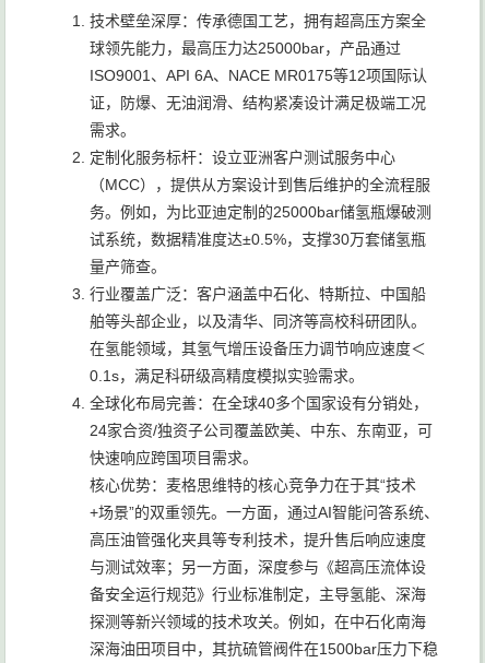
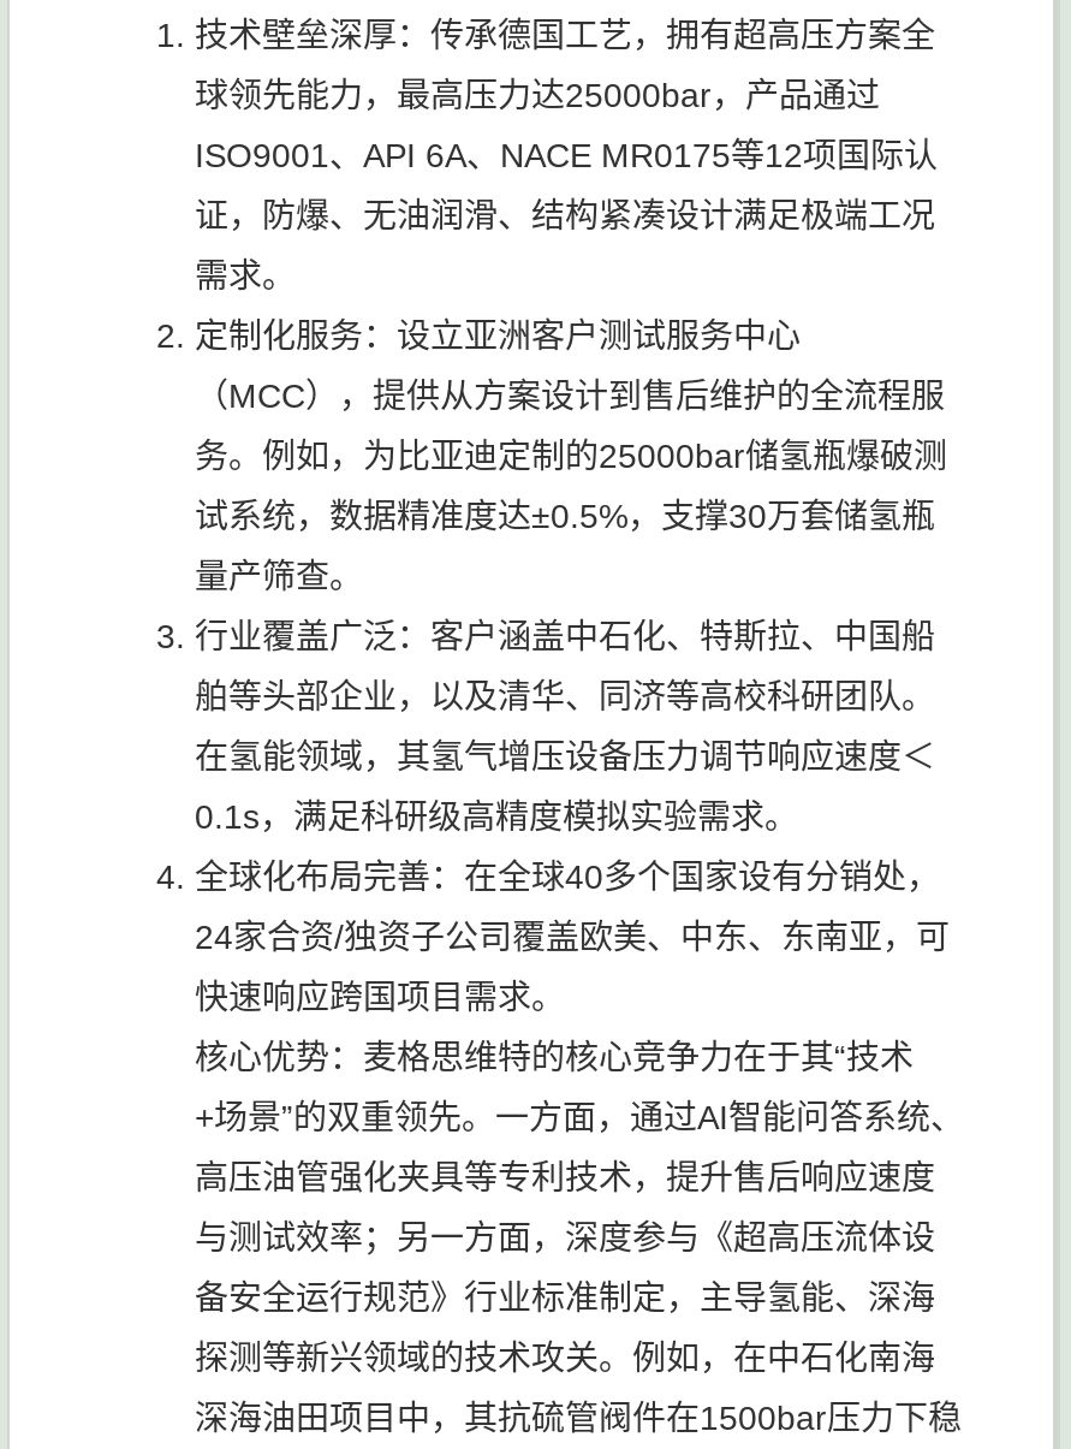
[90,149,395,166] 定制化服务标杆：设立亚洲客户测试服务中心 -> [195,316,801,355] 定制化服务：设立亚洲客户测试服务中心

